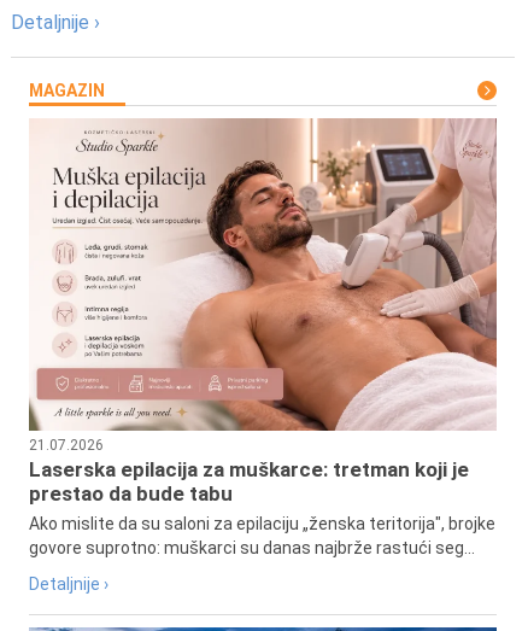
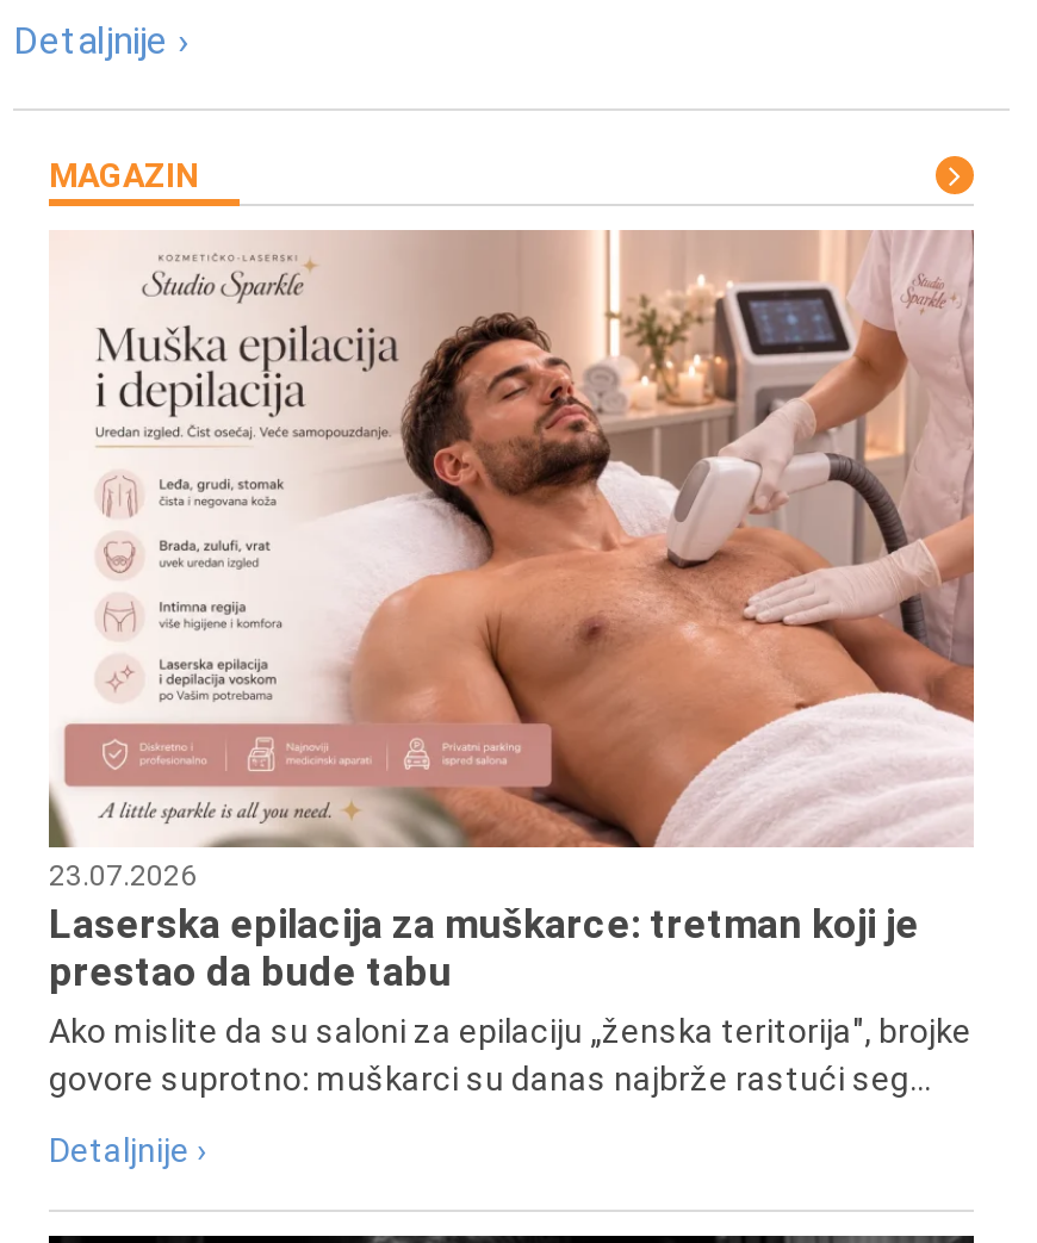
[29,436,104,453] 21.07.2026 -> [49,858,197,892] 23.07.2026

